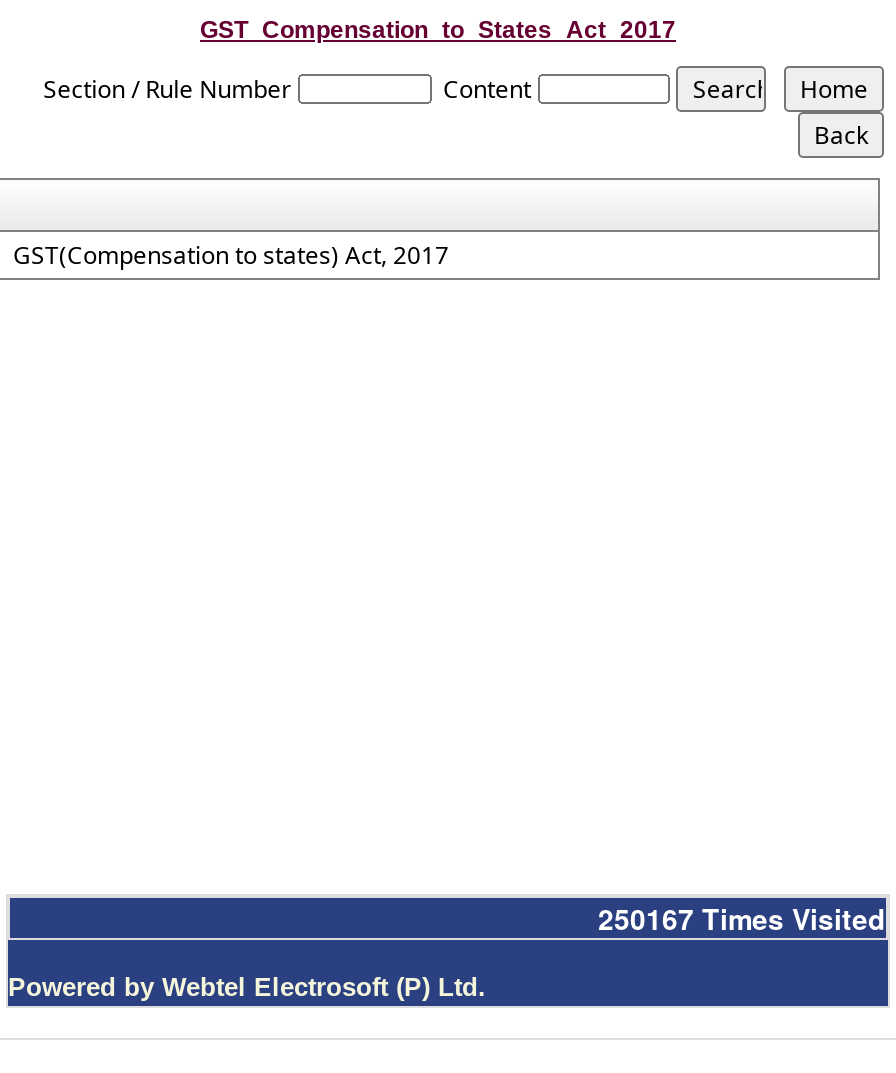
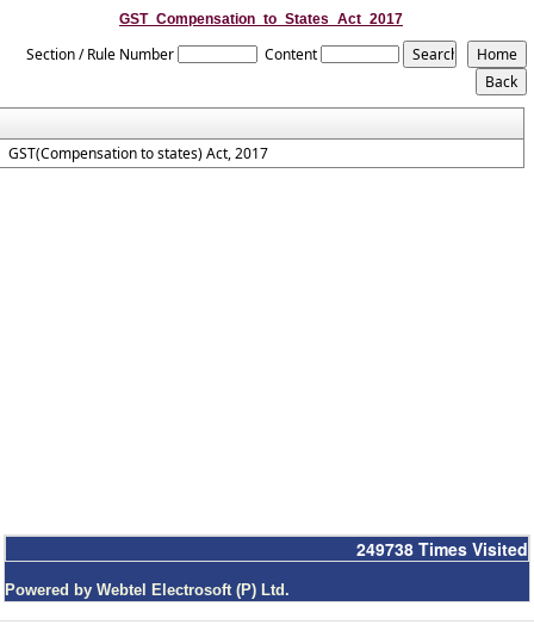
[598,898,886,938] 250167 Times Visited -> [356,537,528,561] 249738 Times Visited

